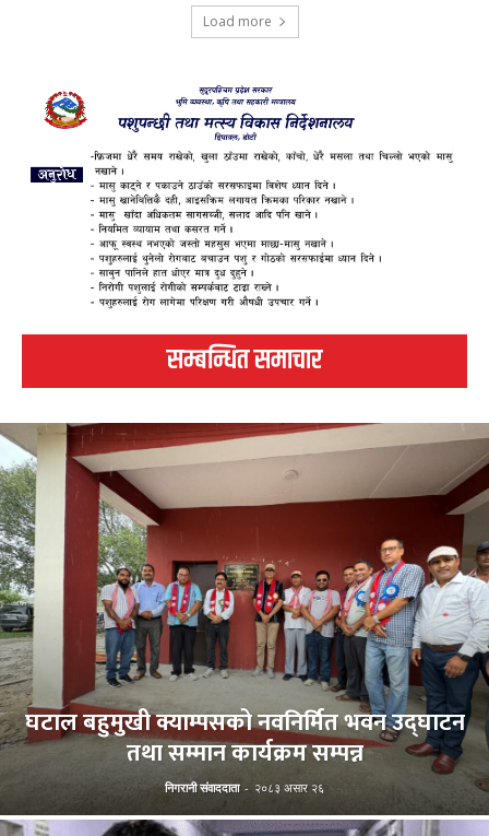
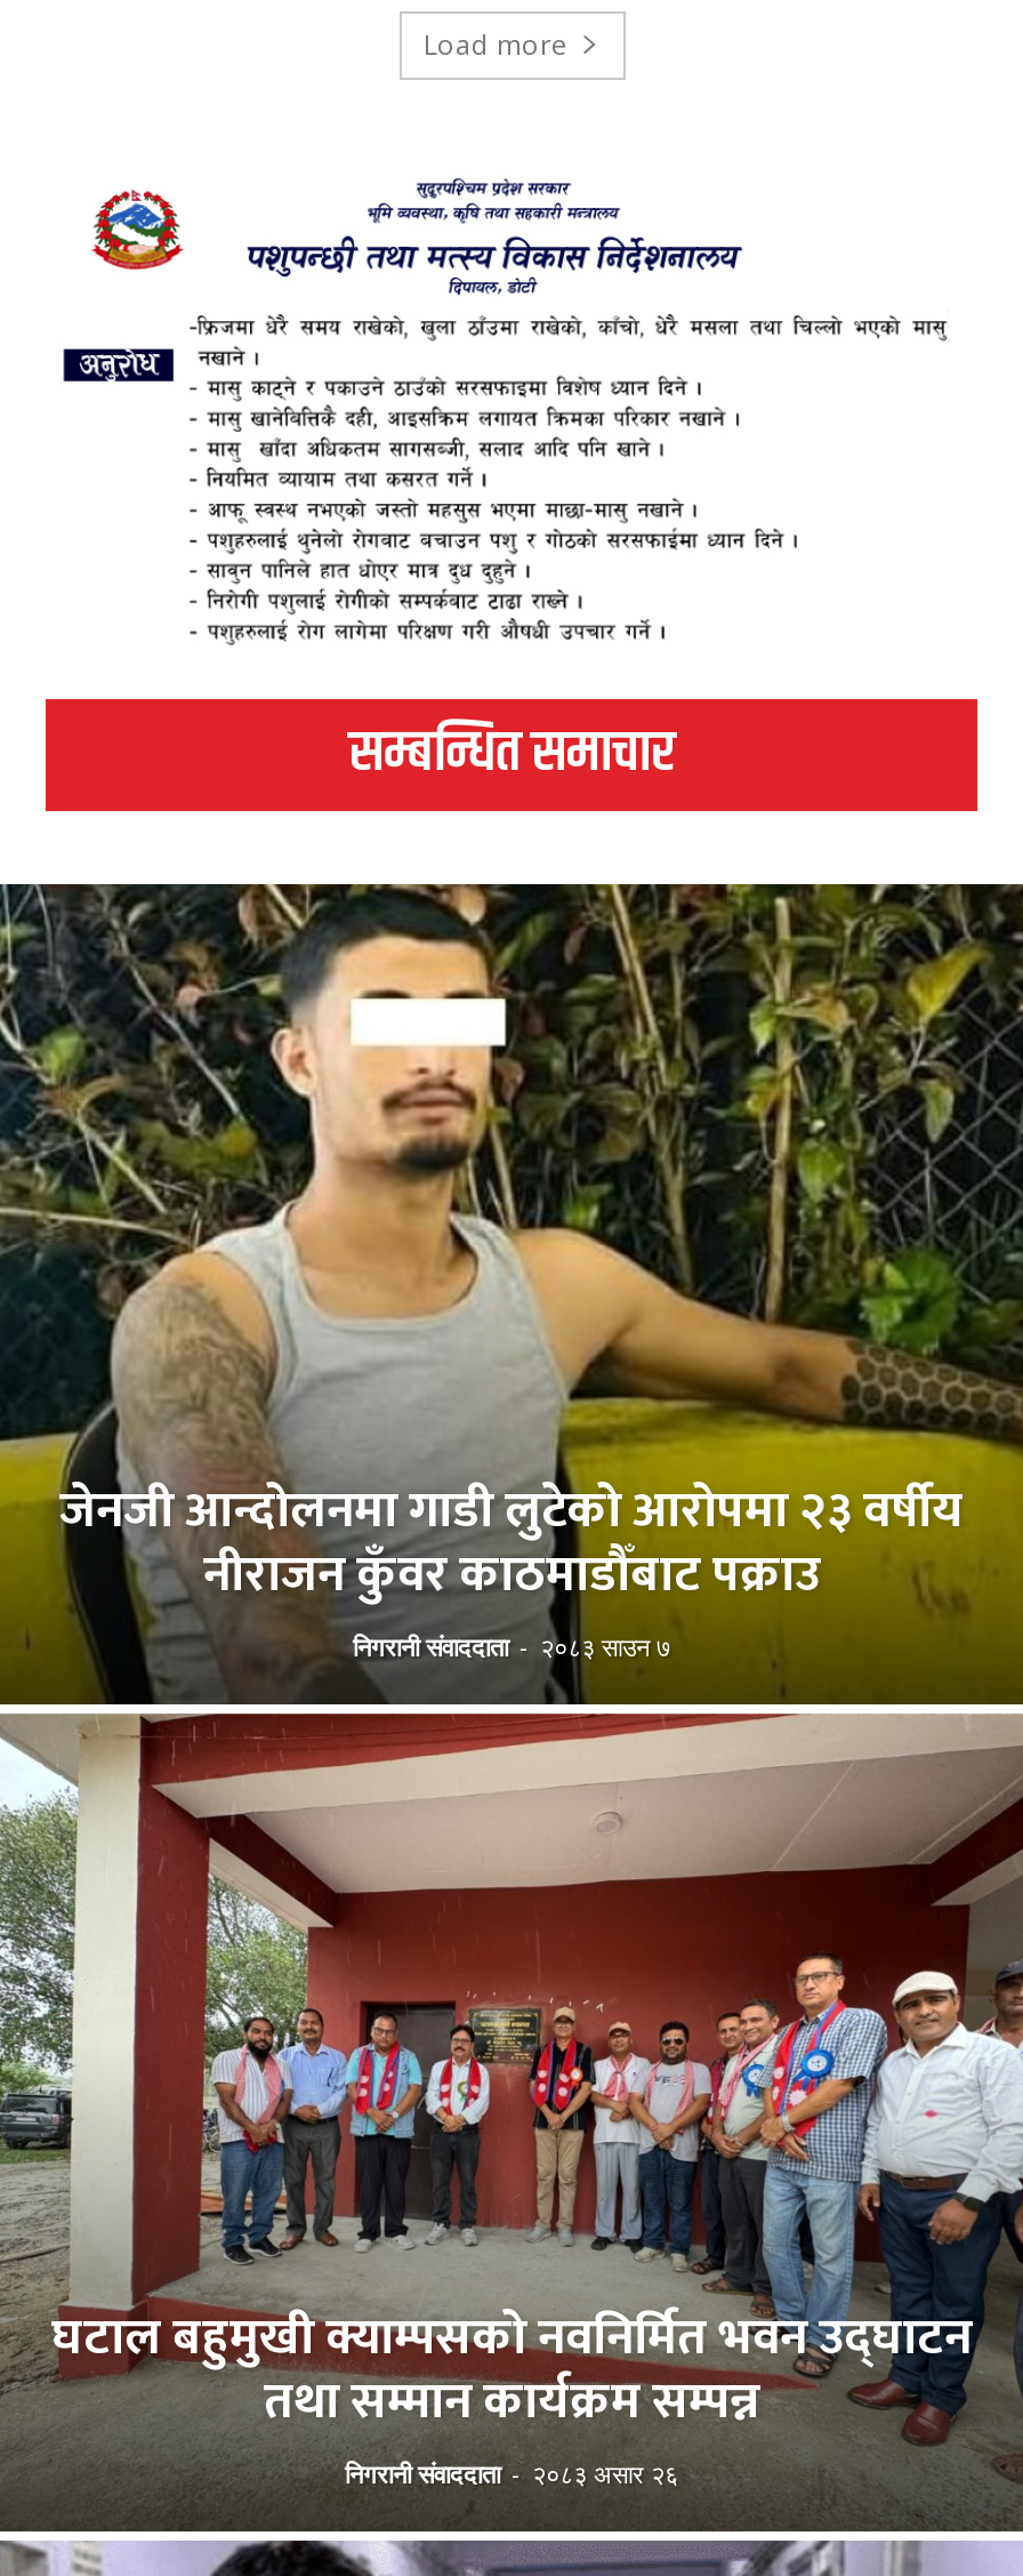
none -> [7,882,1016,1704] [image] | जेनजी आन्दोलनमा गाडी लुटेको आरोपमा २३ वर्षीय | नीराजन कुँवर काठमाडौँबाट पक्राउ | निगरानी संवाददाता - २०८३ साउन ७

